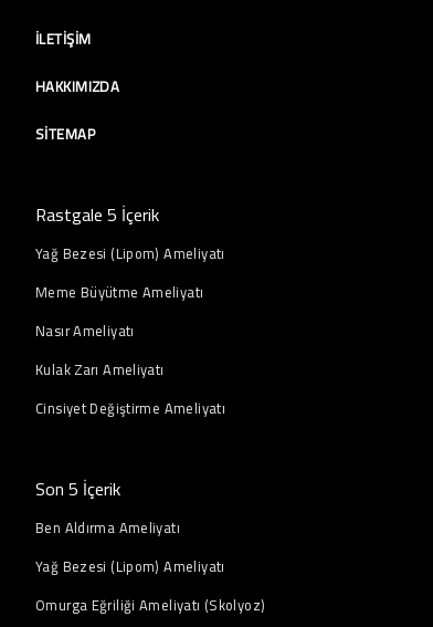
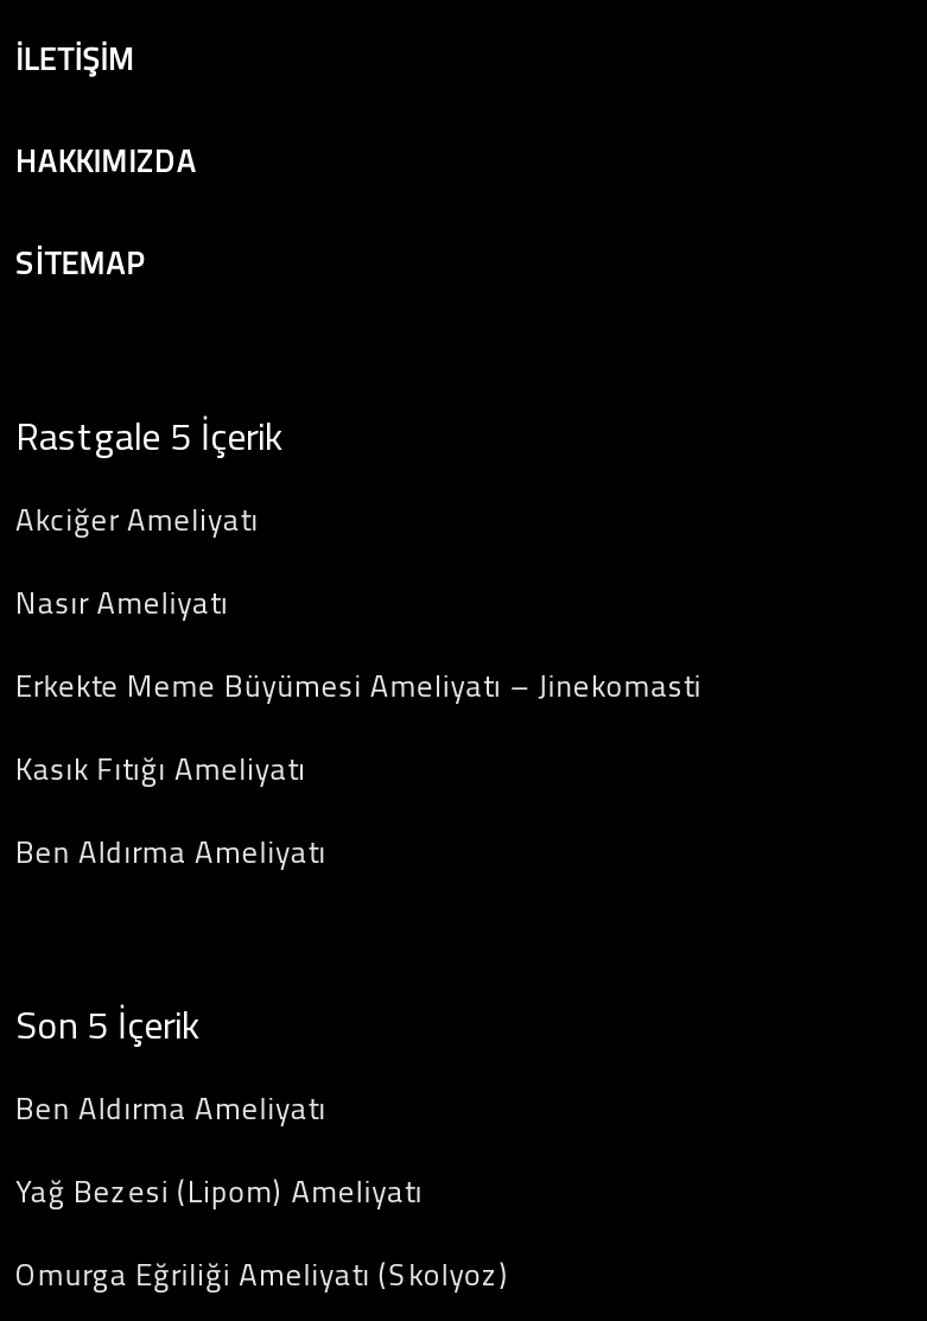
[35,240,225,305] Yağ Bezesi (Lipom) Ameliyatı | Meme Büyütme Ameliyatı -> [15,490,259,547] Akciğer Ameliyatı
moved [35,317,134,344] -> [15,573,228,630]: Nasır Ameliyatı
[35,356,225,421] Kulak Zarı Ameliyatı | Cinsiyet Değiştirme Ameliyatı -> [15,656,702,879] Erkekte Meme Büyümesi Ameliyatı – Jinekomasti | Kasık Fıtığı Ameliyatı | Ben Aldırma Ameliyatı

